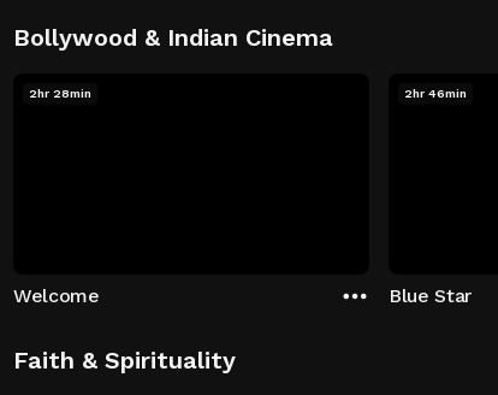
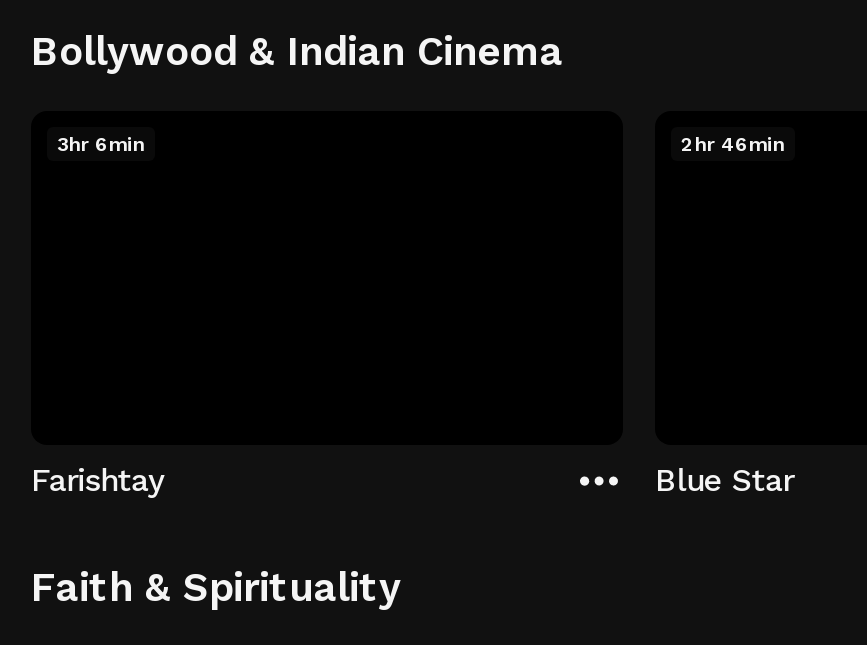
[29,87,91,100] 2hr 28min -> [57,133,145,155] 3hr 6min
[13,284,100,306] Welcome -> [31,460,163,498] Farishtay

